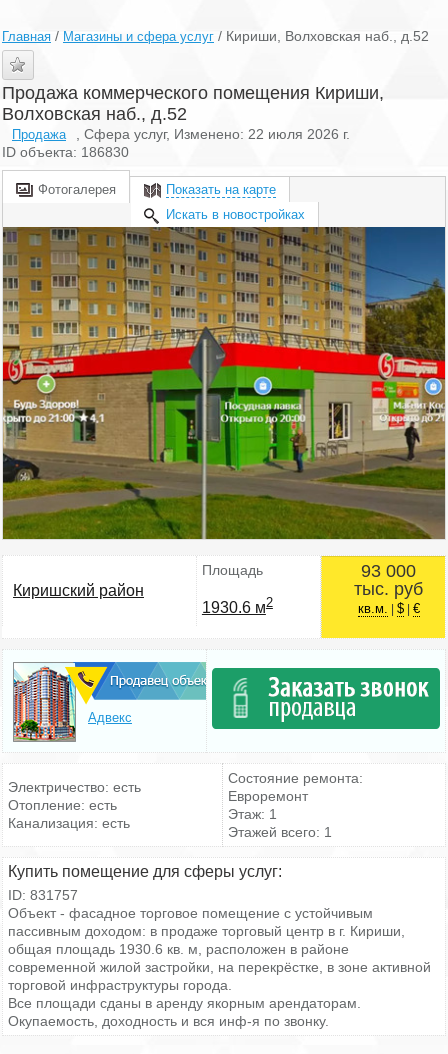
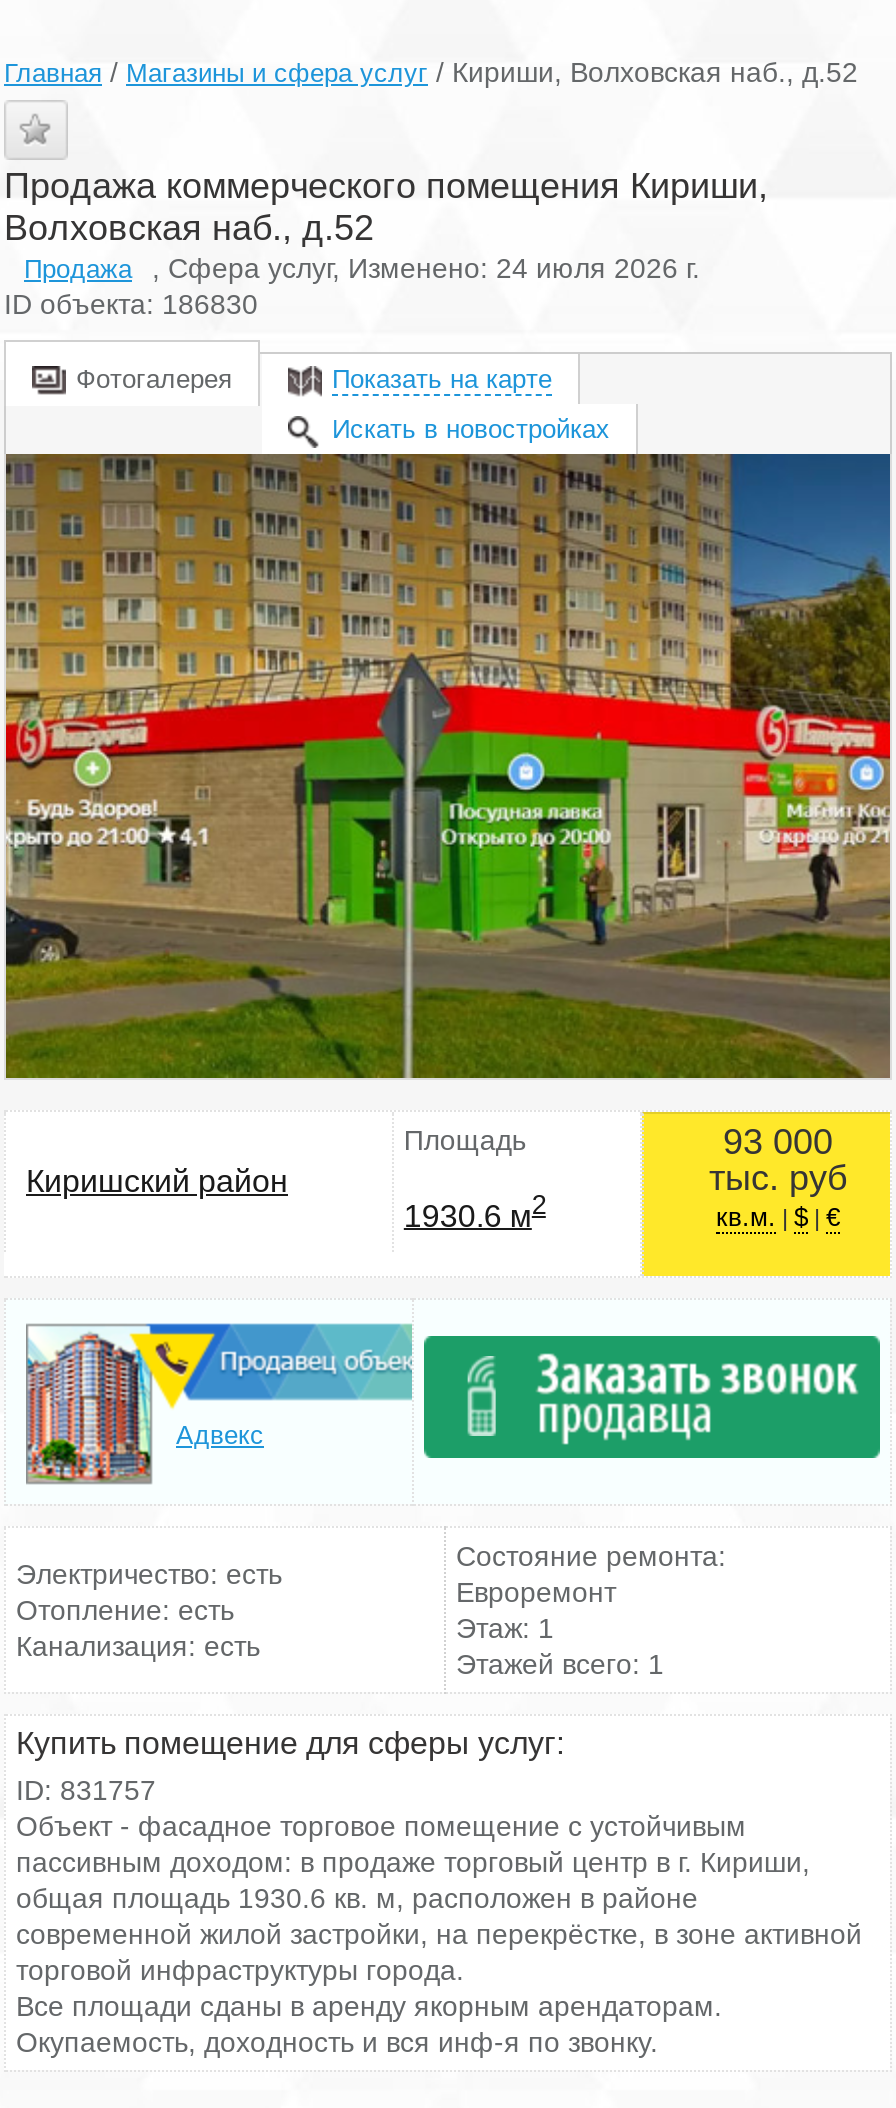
[76,126,350,142] , Сфера услуг, Изменено: 22 июля 2026 г. -> [152,252,700,284] , Сфера услуг, Изменено: 24 июля 2026 г.

